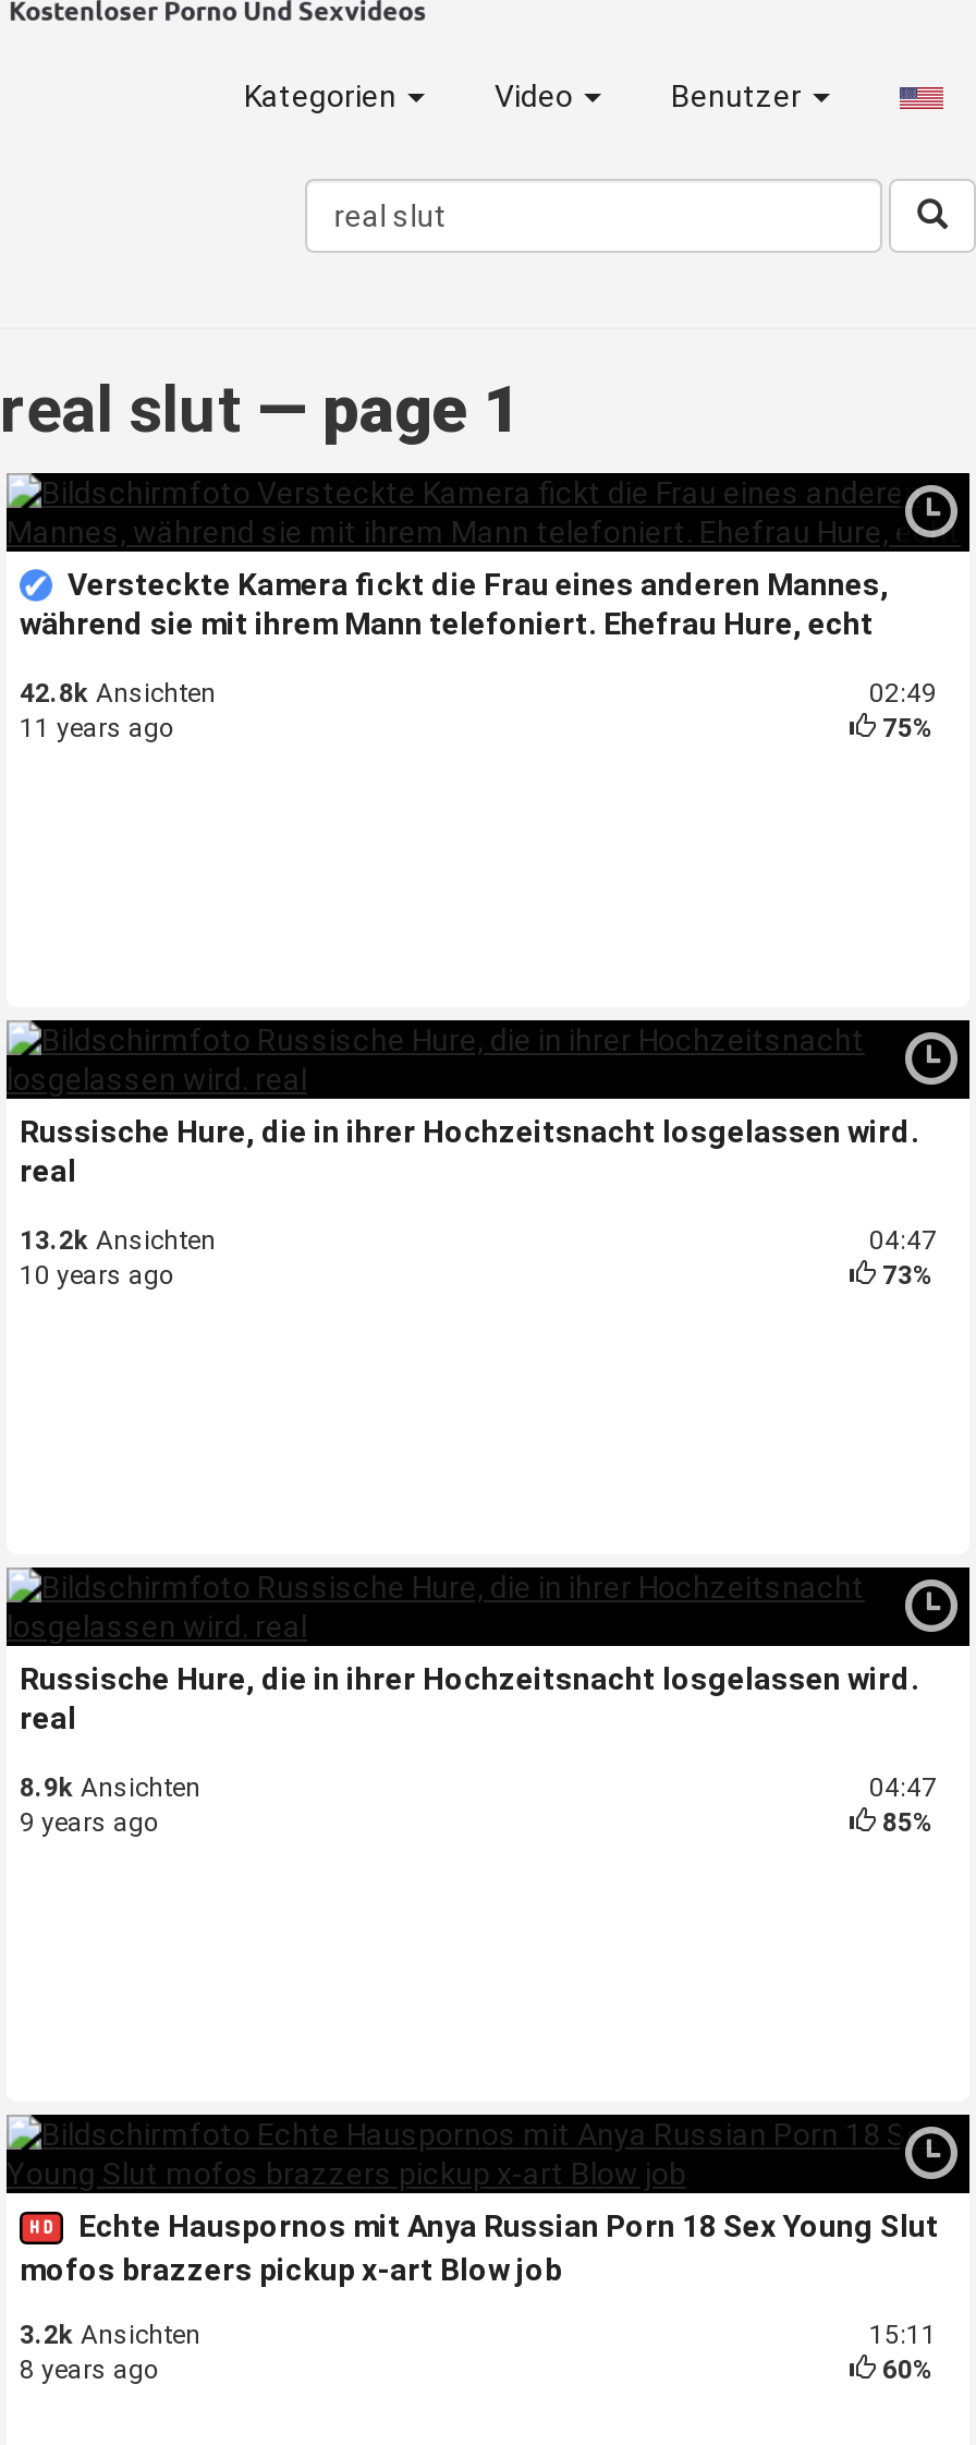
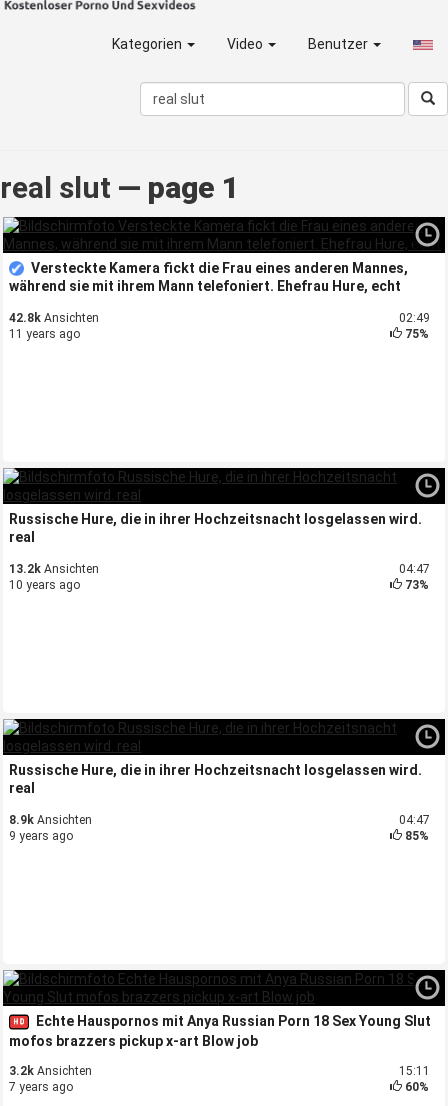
[20,2353,159,2384] 8 years ago -> [9,1079,73,1093] 7 years ago

